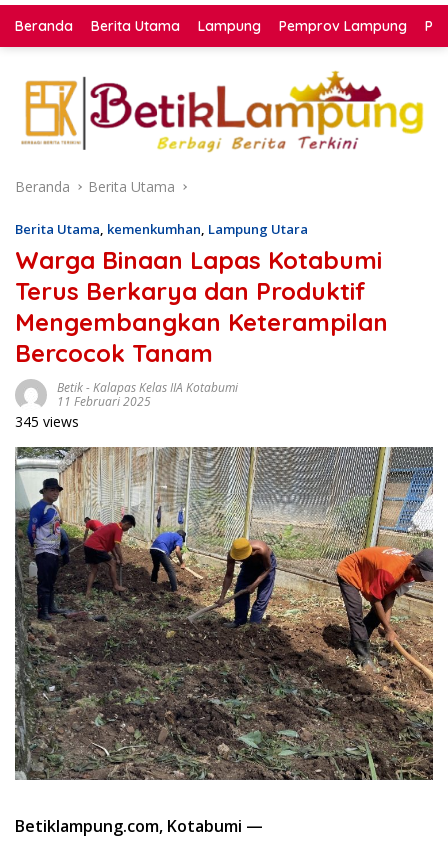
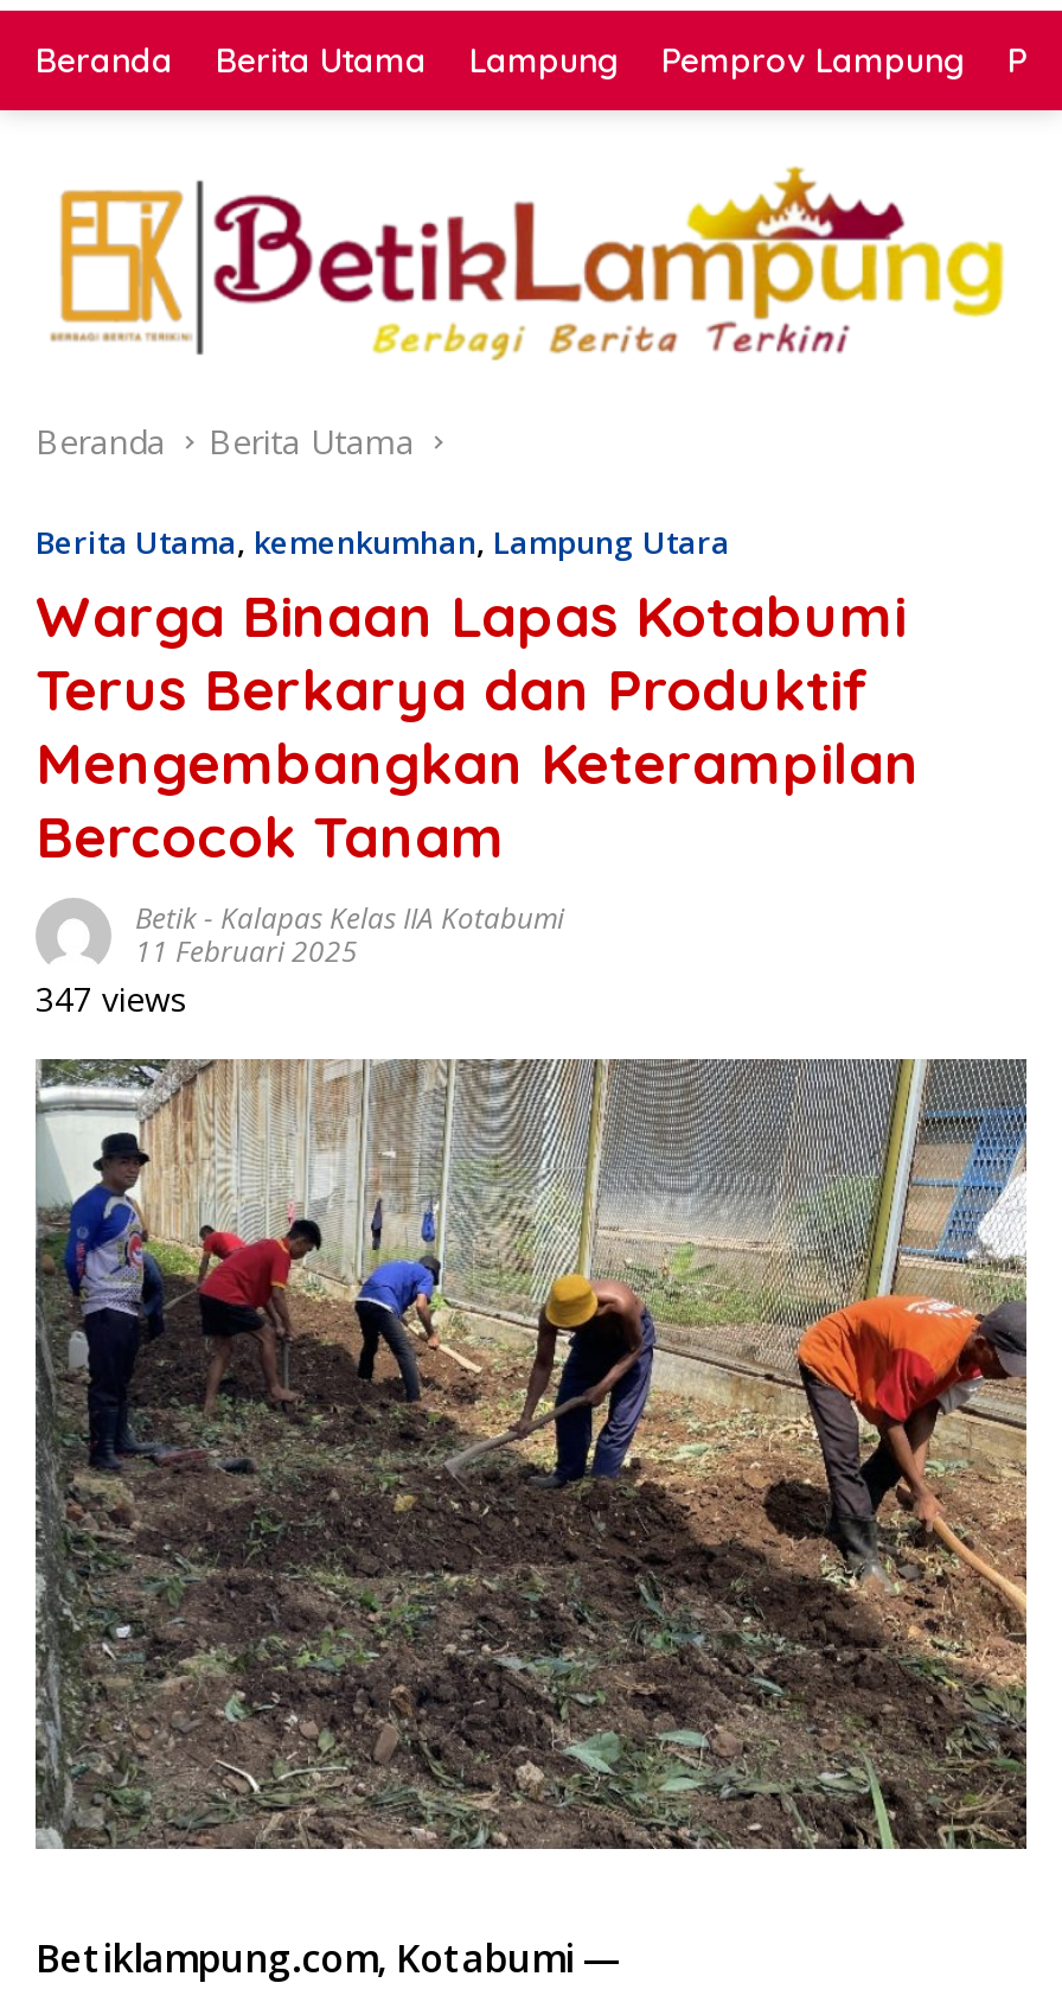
[15,412,79,431] 345 views -> [36,975,187,1020] 347 views

